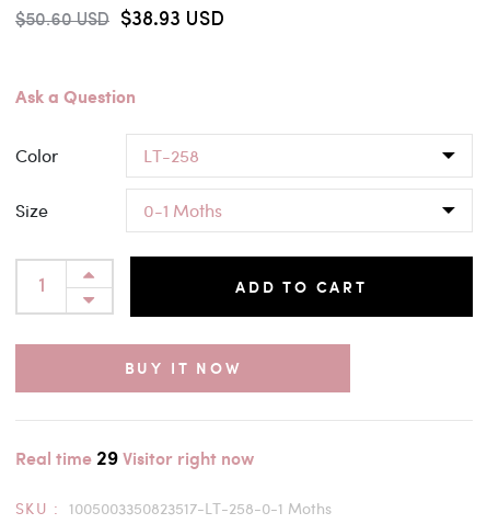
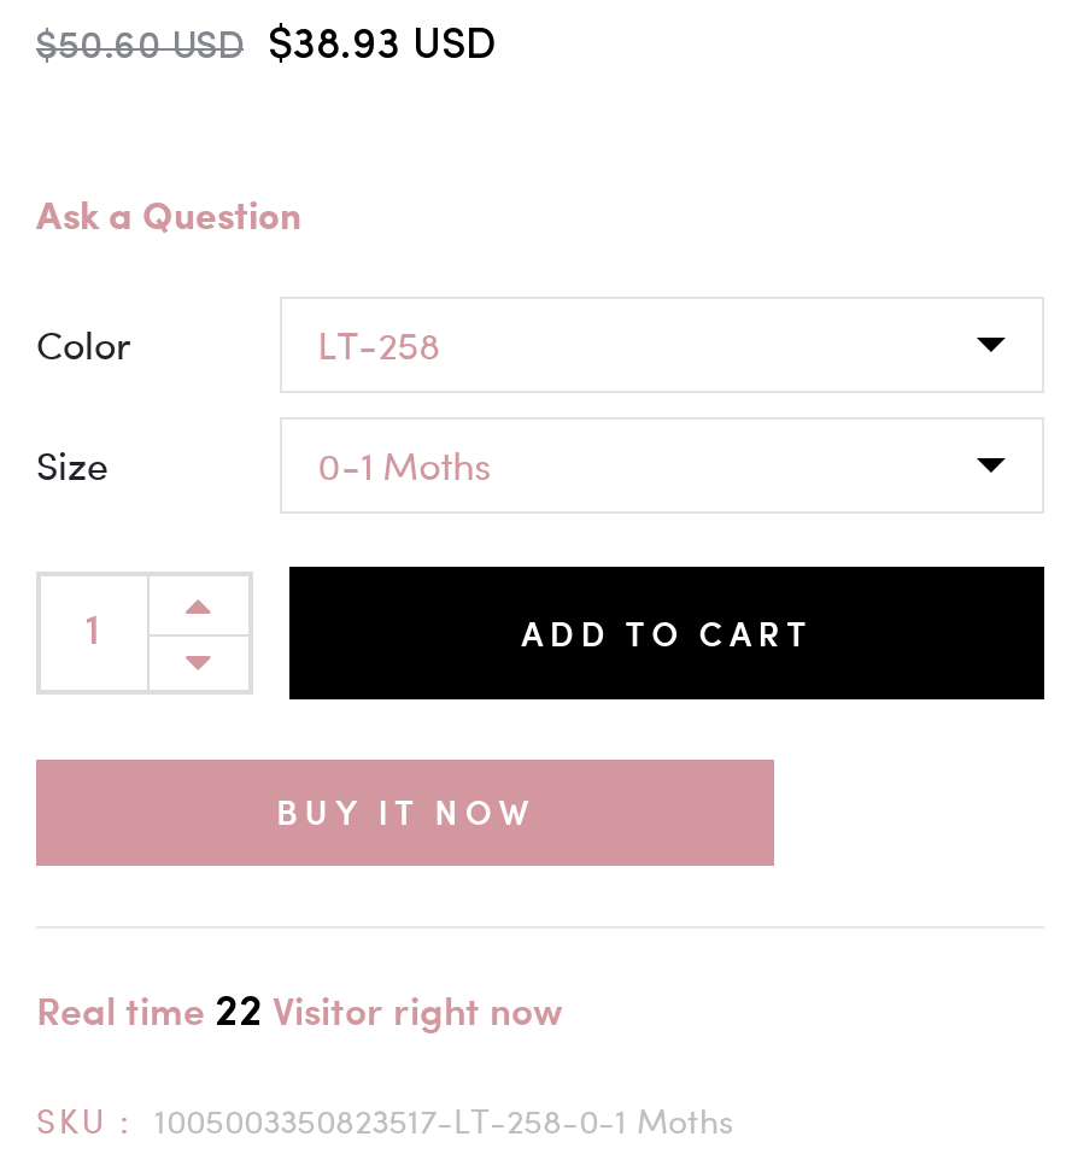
[15,443,254,471] Real time 29 Visitor right now -> [36,977,562,1040] Real time 22 Visitor right now

